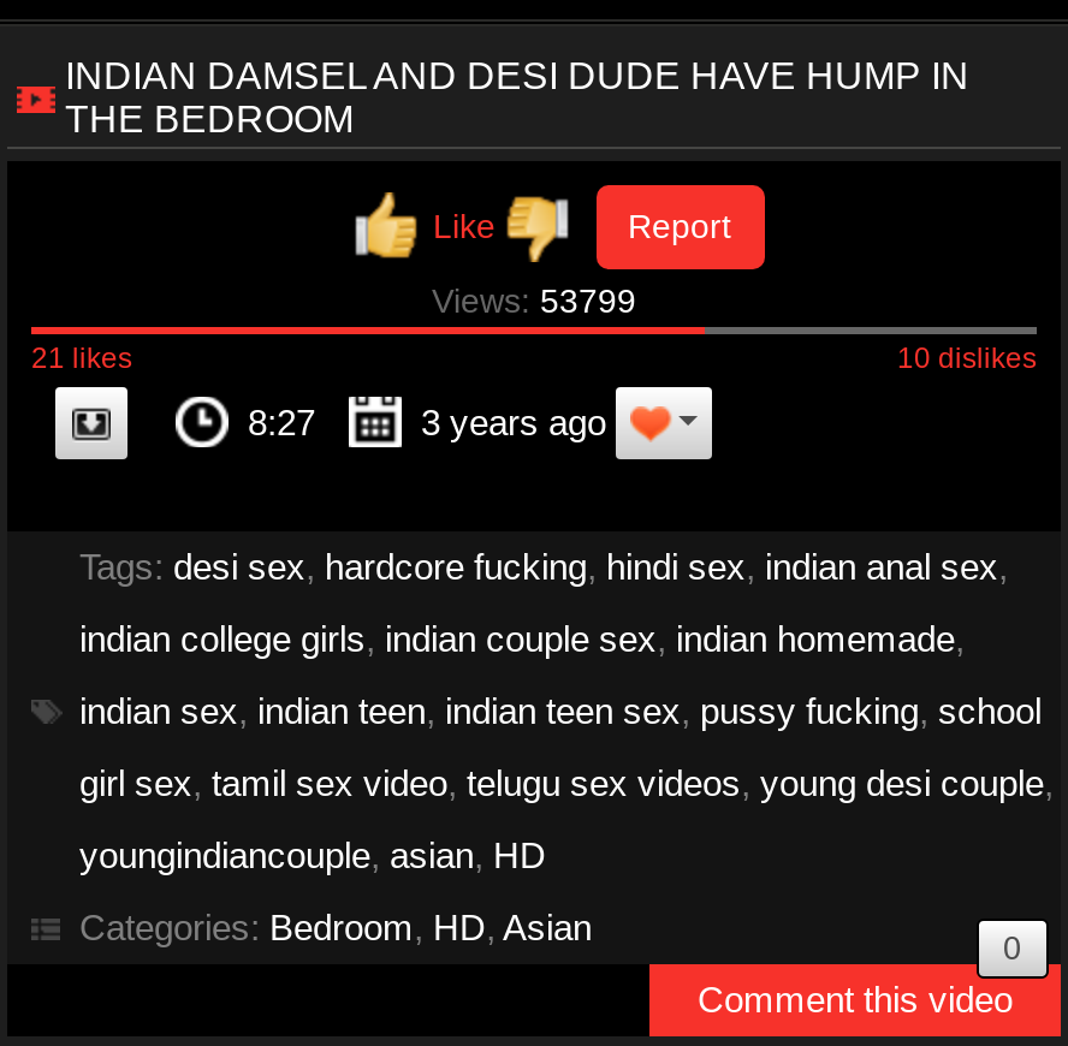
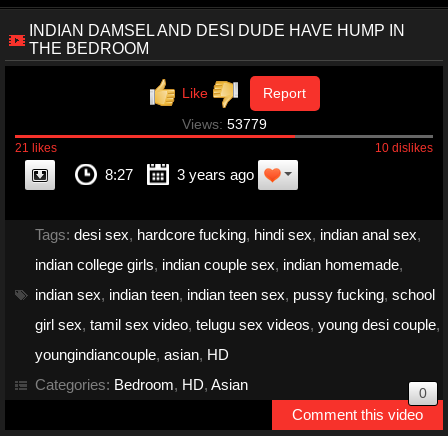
[432,281,636,320] Views: 53799 -> [181,116,266,132] Views: 53779

